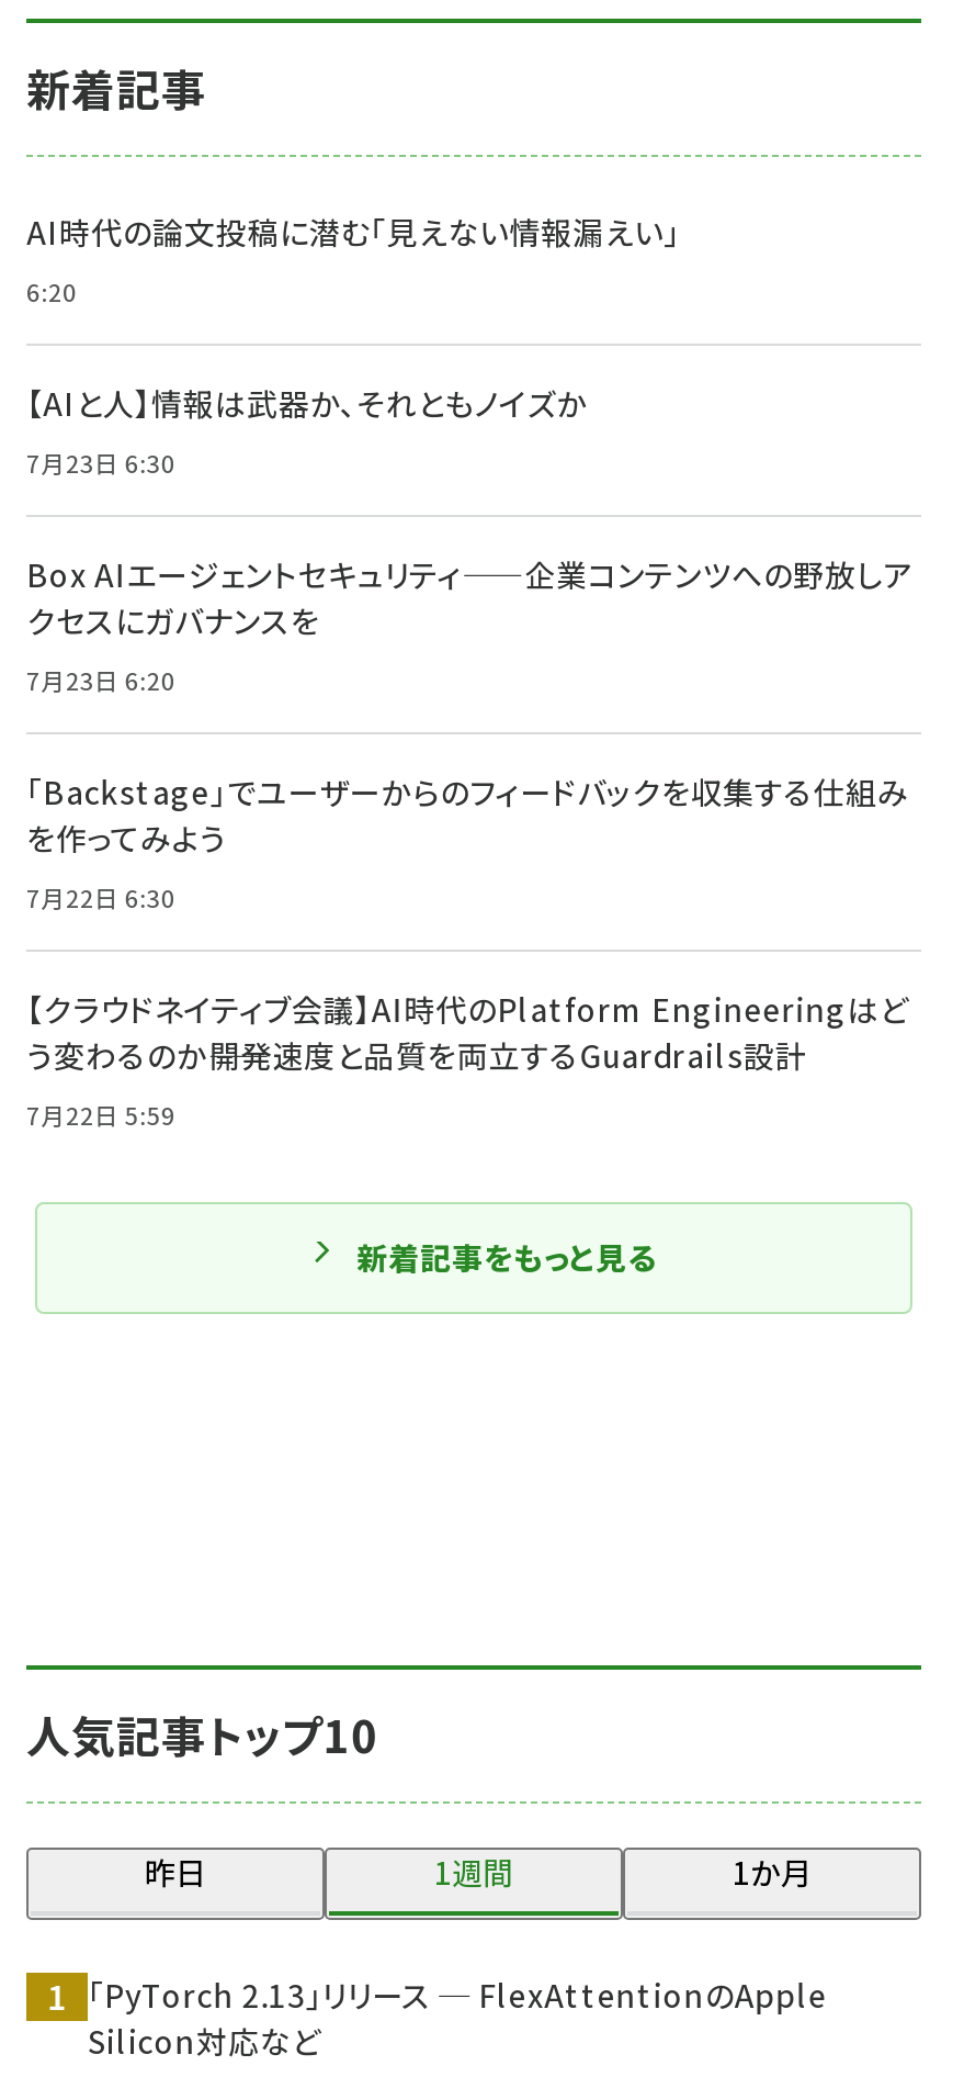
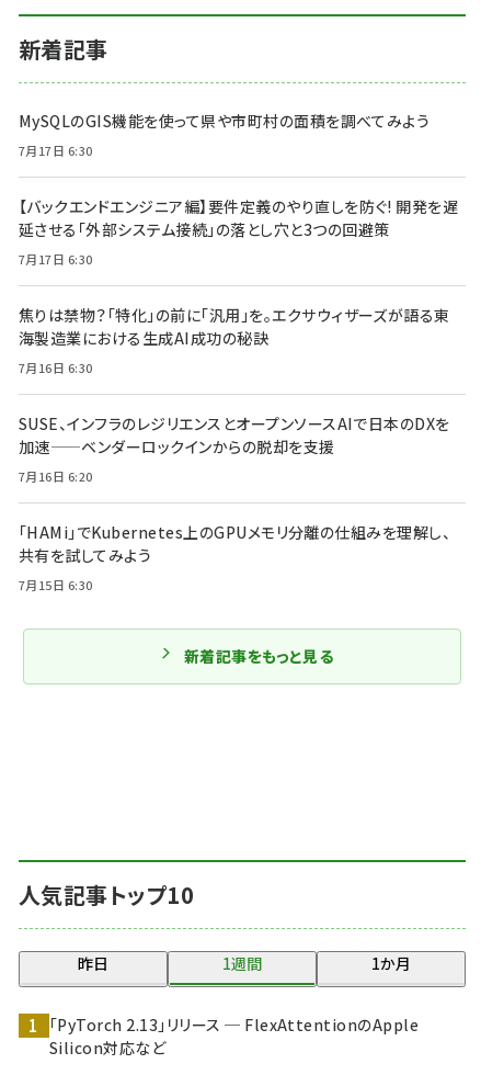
[26,209,680,307] AI時代の論文投稿に潜む「見えない情報漏えい」 | 6:20 -> [19,109,430,159] MySQLのGIS機能を使って県や市町村の面積を調べてみよう | 7月17日 6:30
[26,380,588,479] 【AIと人】情報は武器か、それともノイズか | 7月23日 6:30 -> [19,195,458,267] 【バックエンドエンジニア編】要件定義のやり直しを防ぐ! 開発を遅 | 延させる「外部システム接続」の落とし穴と3つの回避策 | 7月17日 6:30
[26,551,913,696] Box AIエージェントセキュリティ——企業コンテンツへの野放しア | クセスにガバナンスを | 7月23日 6:20 -> [19,303,450,376] 焦りは禁物？「特化」の前に「汎用」を。エクサウィザーズが語る東 | 海製造業における生成AI成功の秘訣 | 7月16日 6:30
[26,768,909,913] 「Backstage」でユーザーからのフィードバックを収集する仕組み | を作ってみよう | 7月22日 6:30 -> [19,412,450,484] SUSE、インフラのレジリエンスとオープンソースAIで日本のDXを | 加速——ベンダーロックインからの脱却を支援 | 7月16日 6:20
[26,986,909,1131] 【クラウドネイティブ会議】AI時代のPlatform Engineeringはど | う変わるのか――開発速度と品質を両立するGuardrails設計 | 7月22日 5:59 -> [19,520,451,593] 「HAMi」でKubernetes上のGPUメモリ分離の仕組みを理解し、 | 共有を試してみよう | 7月15日 6:30

